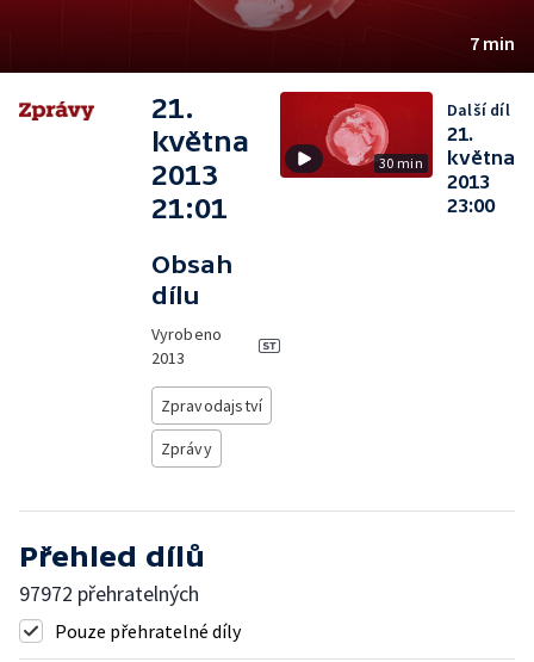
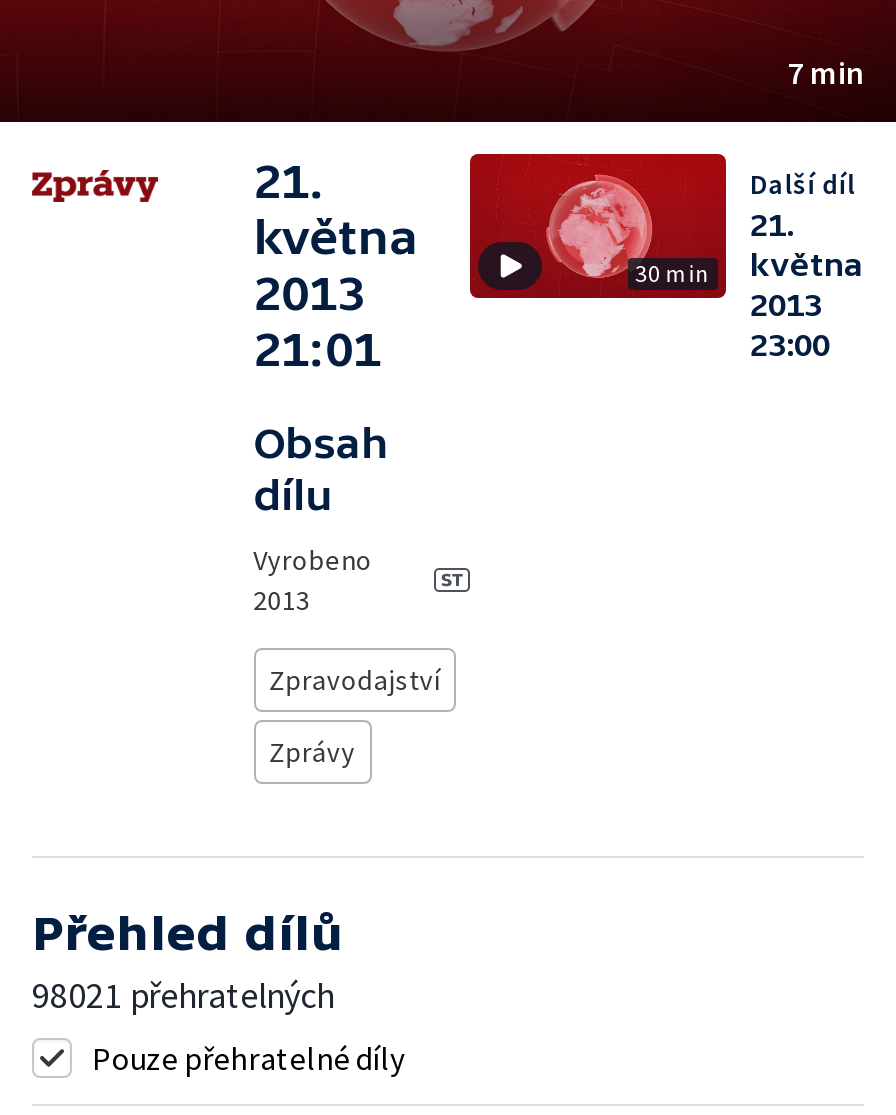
[19,580,199,607] 97972 přehratelných -> [32,972,334,1018] 98021 přehratelných

